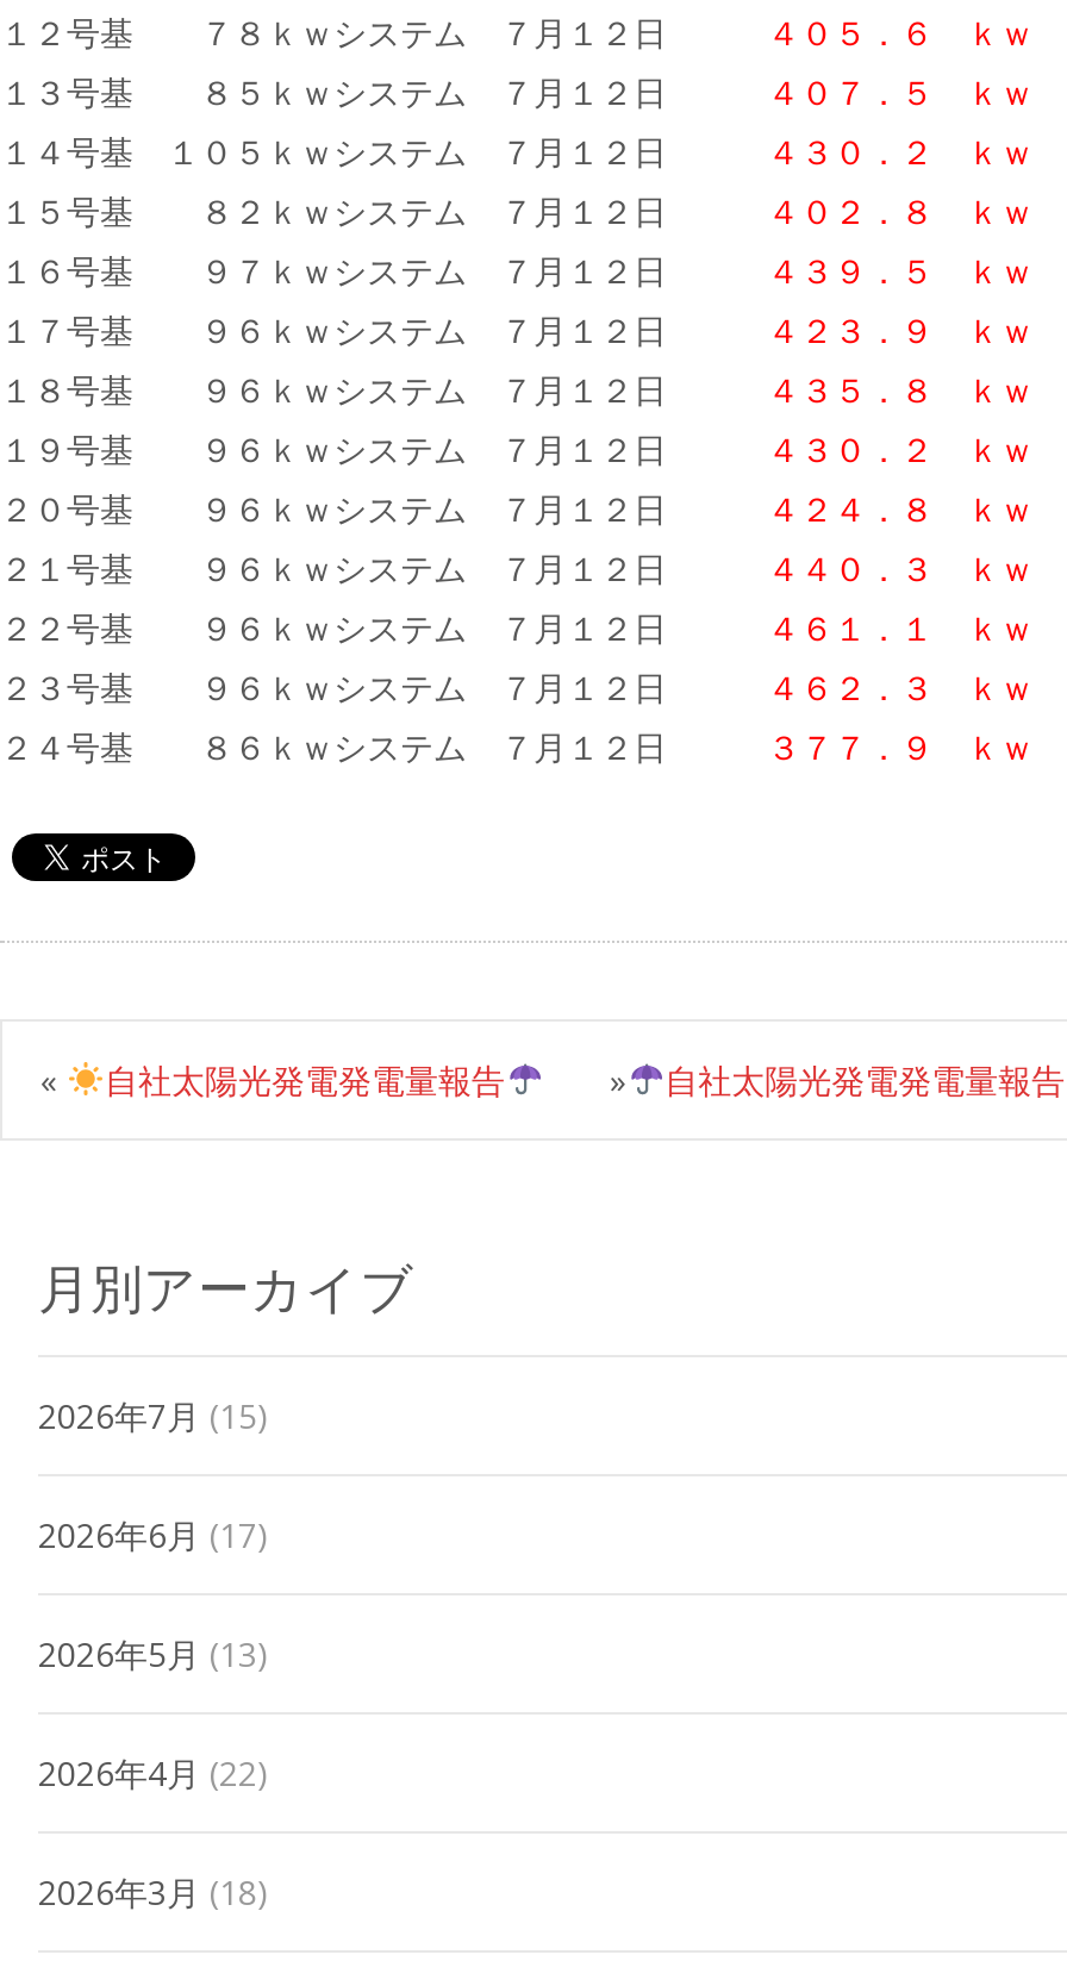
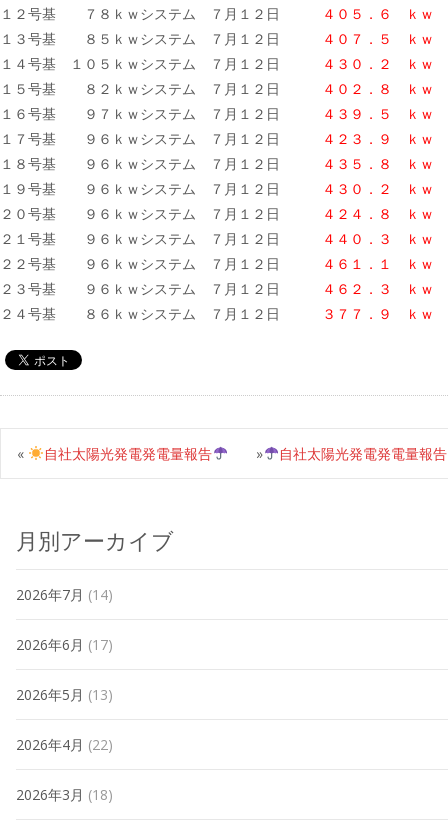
[38,1393,269,1438] 2026年7月(15) -> [16,585,113,604] 2026年7月(14)

